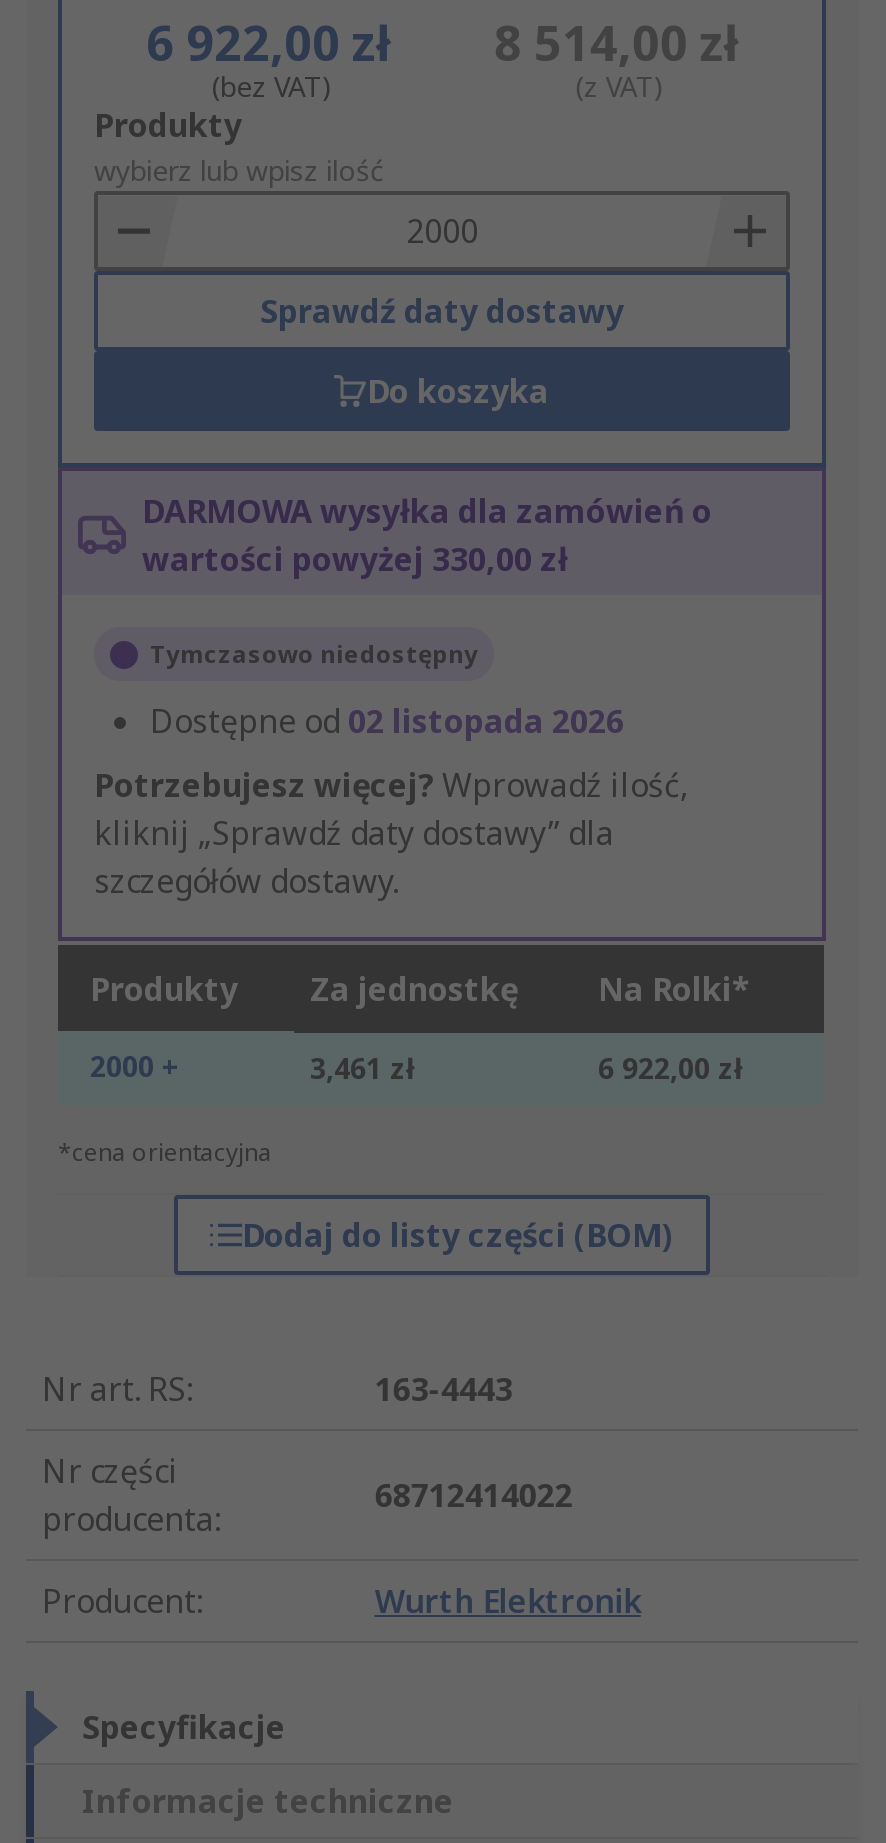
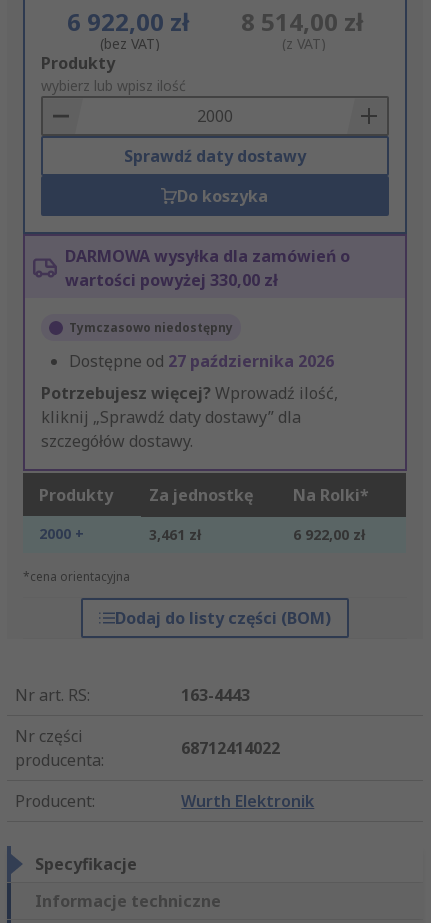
[150,700,624,744] Dostępne od 02 listopada 2026 -> [69,350,334,372] Dostępne od 27 października 2026

